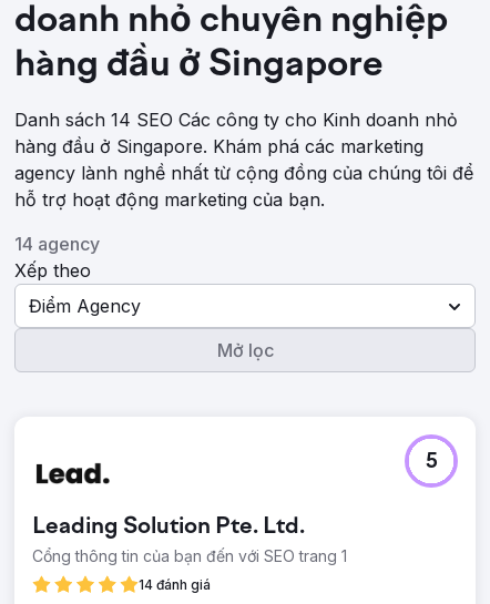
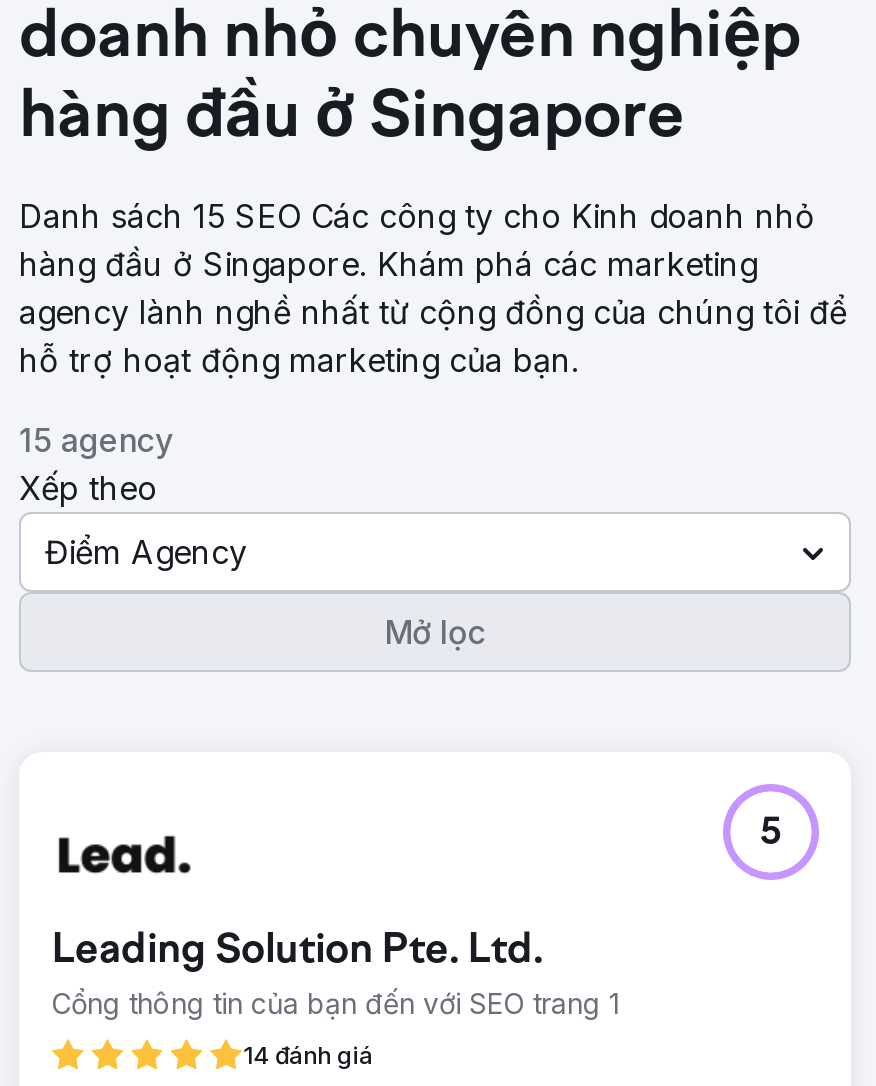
[14,109,458,131] Danh sách 14 SEO Các công ty cho Kinh doanh nhỏ -> [19,196,815,236] Danh sách 15 SEO Các công ty cho Kinh doanh nhỏ
[14,233,100,255] 14 agency -> [19,420,173,460] 15 agency

